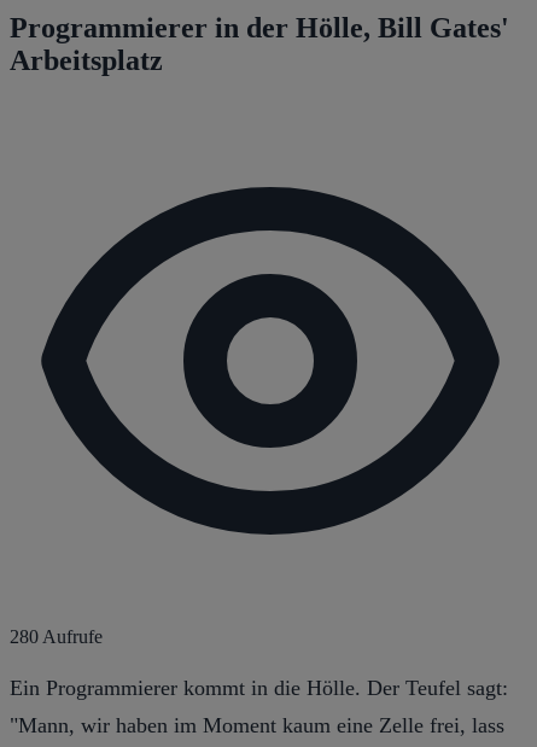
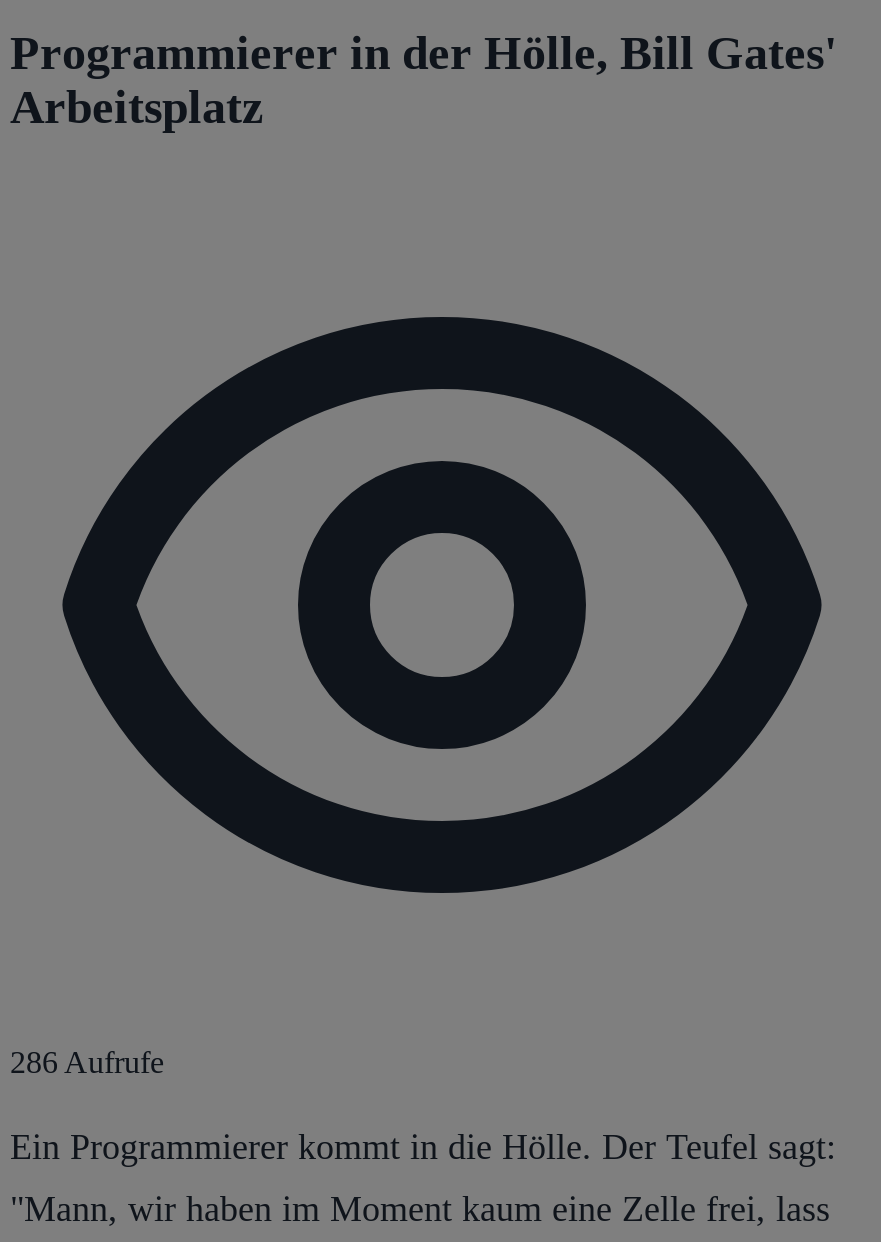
[10,627,103,647] 280 Aufrufe -> [10,1046,164,1080] 286 Aufrufe

